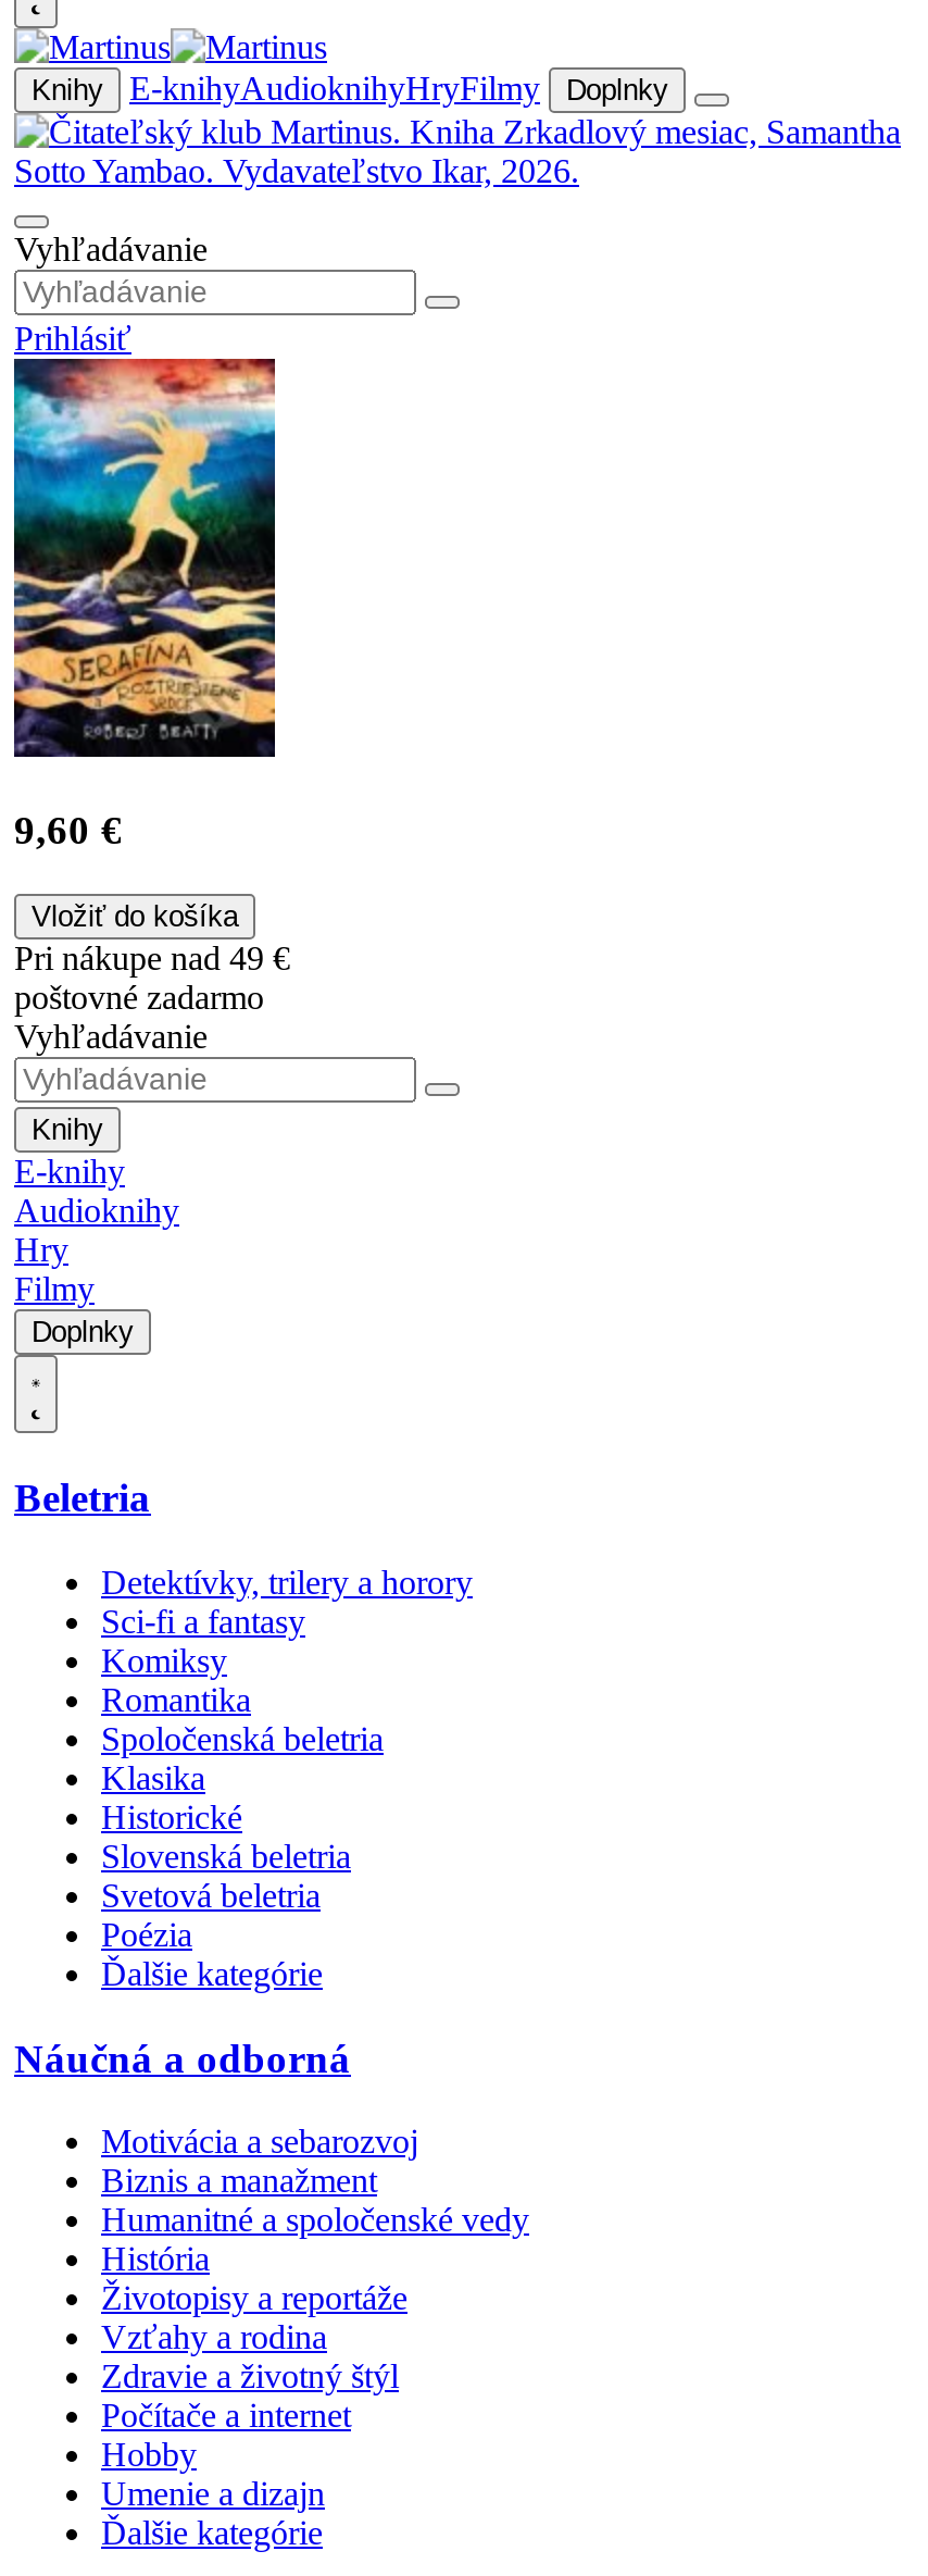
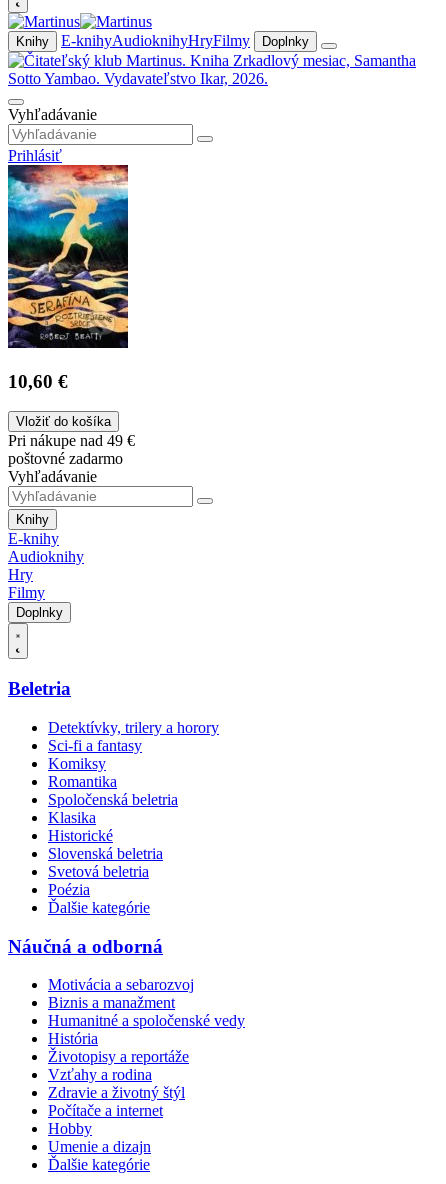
[14,806,123,852] 9,60 € -> [8,371,68,392] 10,60 €

